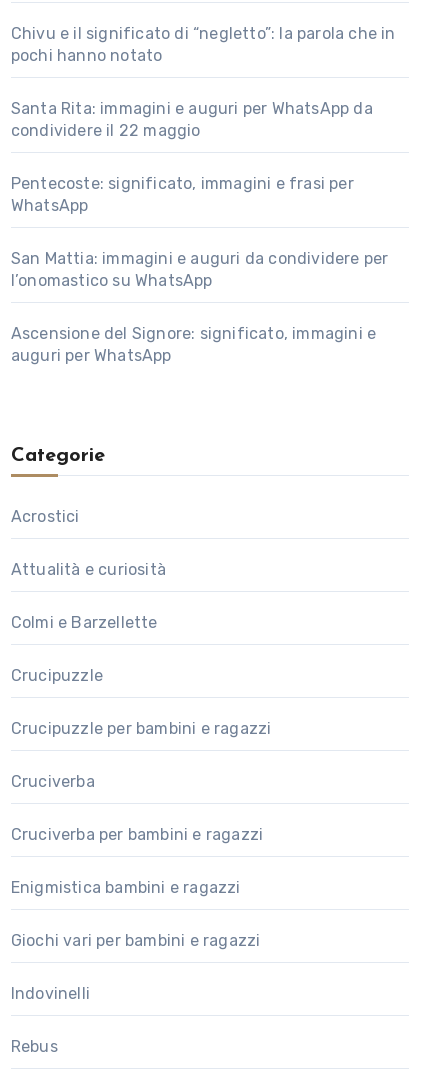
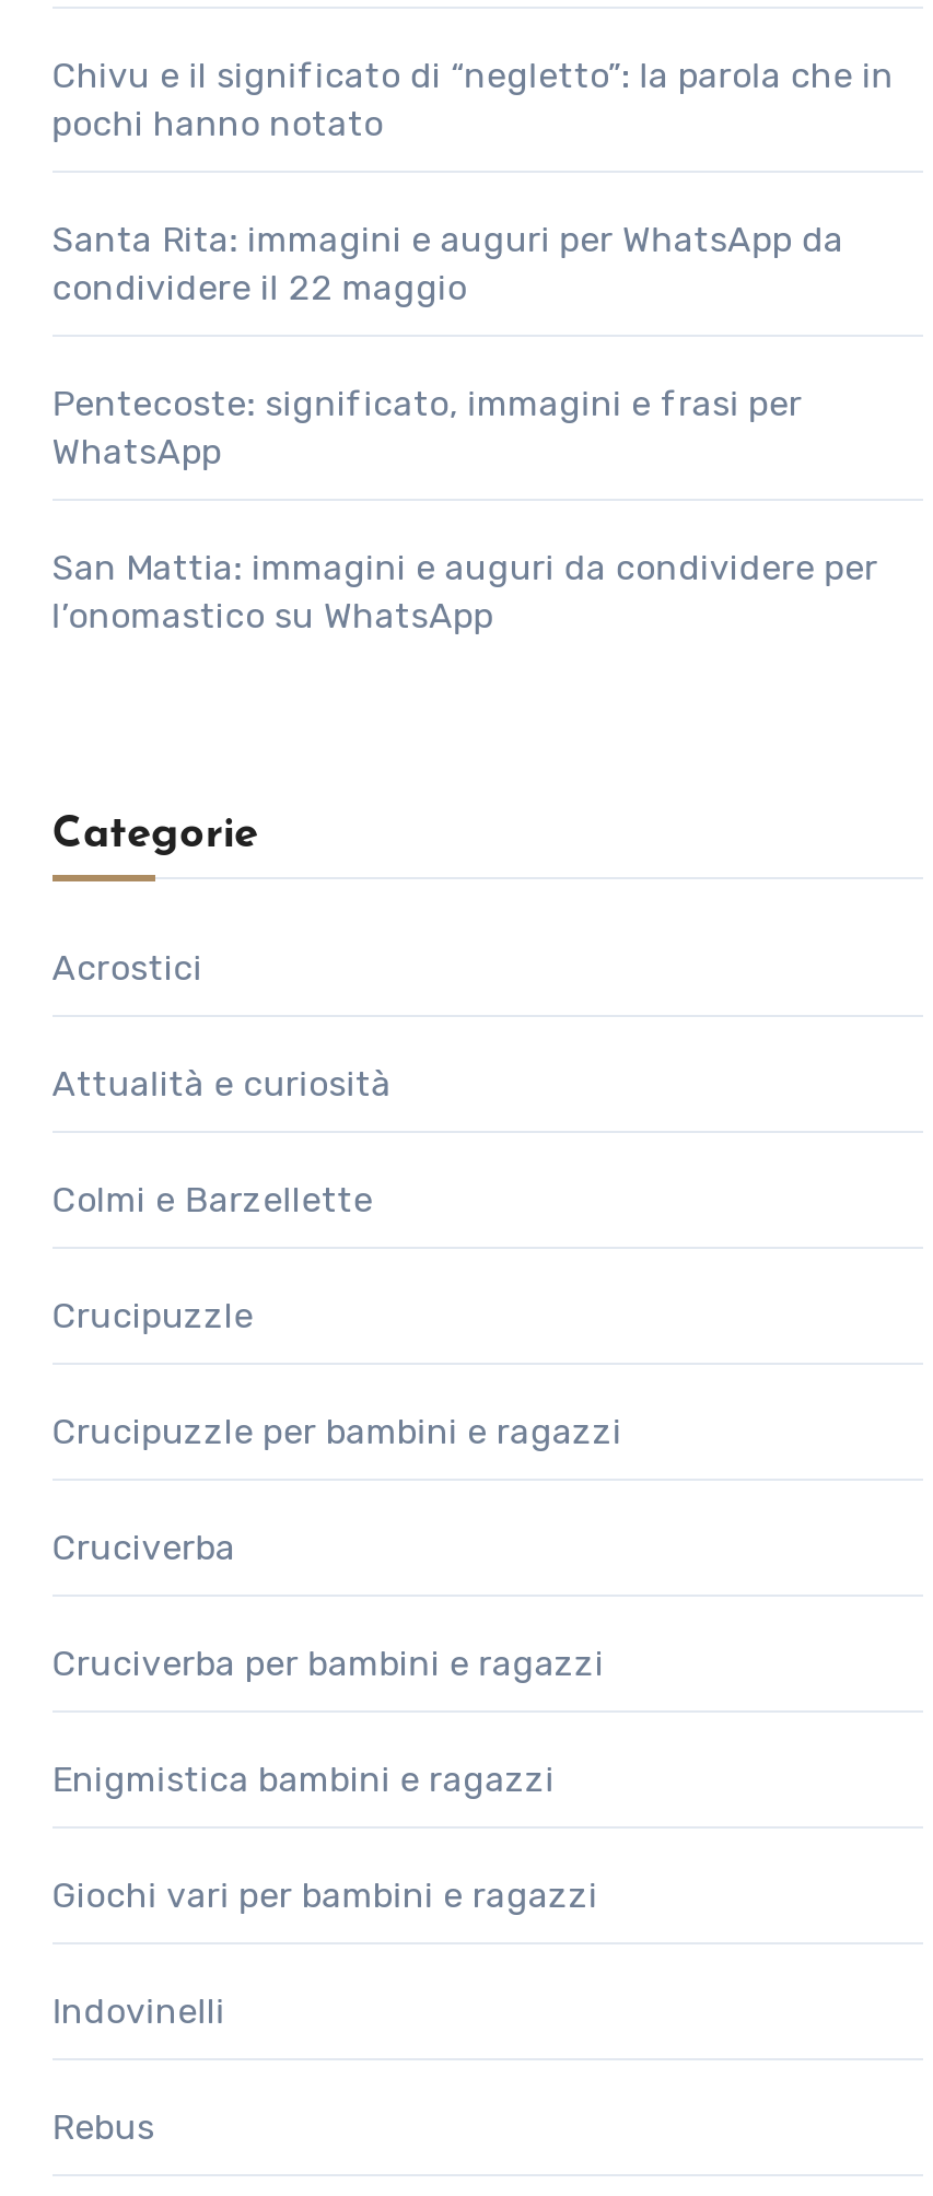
[11,324,376,365] Ascensione del Signore: significato, immagini e | auguri per WhatsApp -> none

